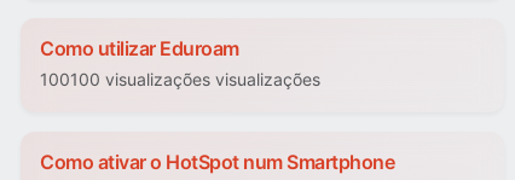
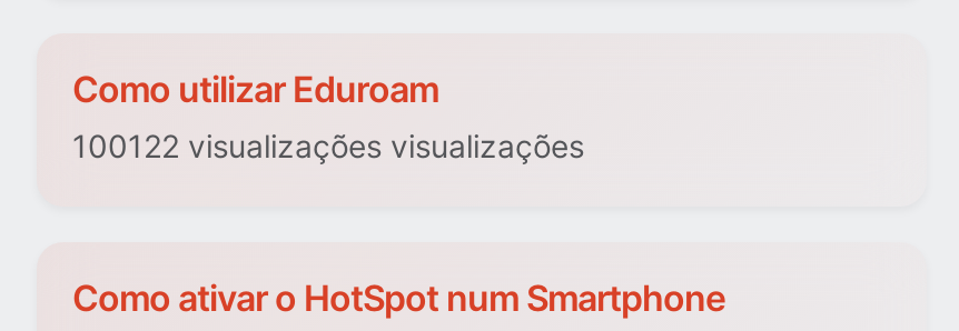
[40,69,320,90] 100100 visualizações visualizações -> [72,128,584,165] 100122 visualizações visualizações

